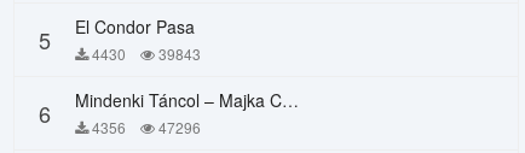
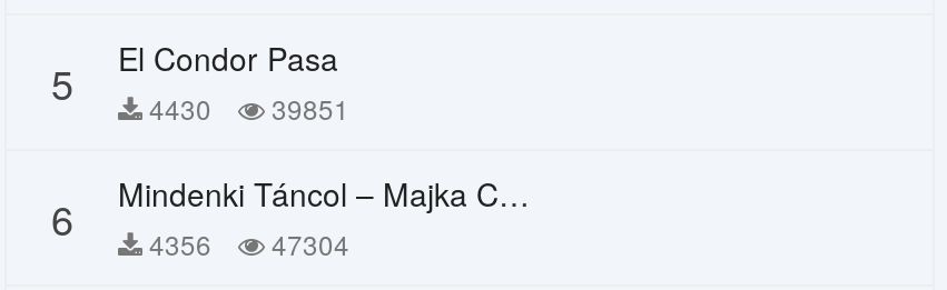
[39,14,201,64] 5 El Condor Pasa 4430 39843 -> [51,36,349,127] 5 El Condor Pasa 4430 39851
[39,98,201,137] 6 4356 47296 -> [51,189,349,262] 6 4356 47304

